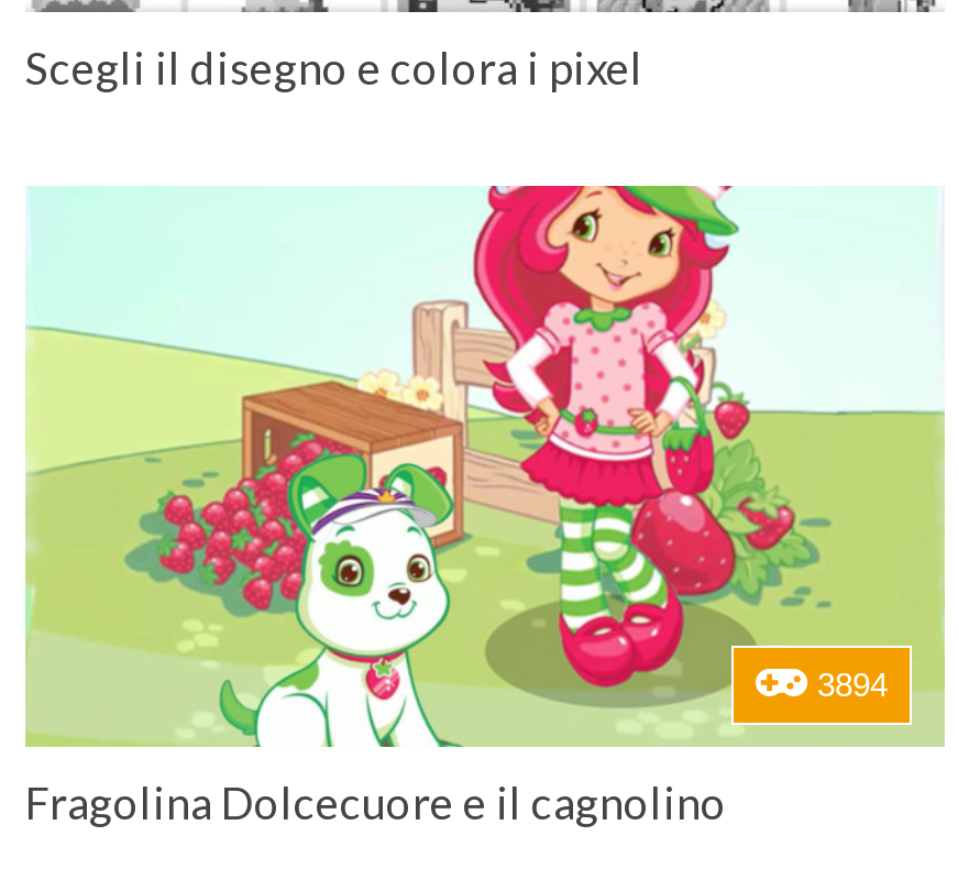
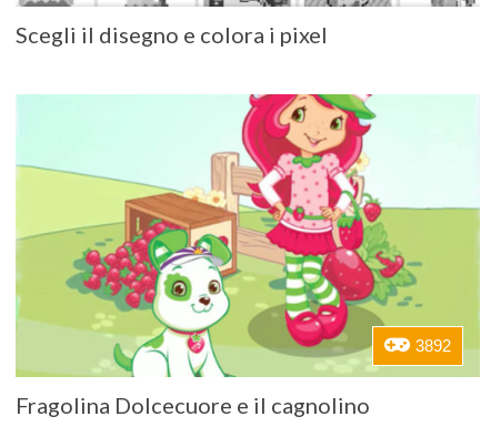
[817,665,888,703] 3894 -> [415,336,451,355] 3892

